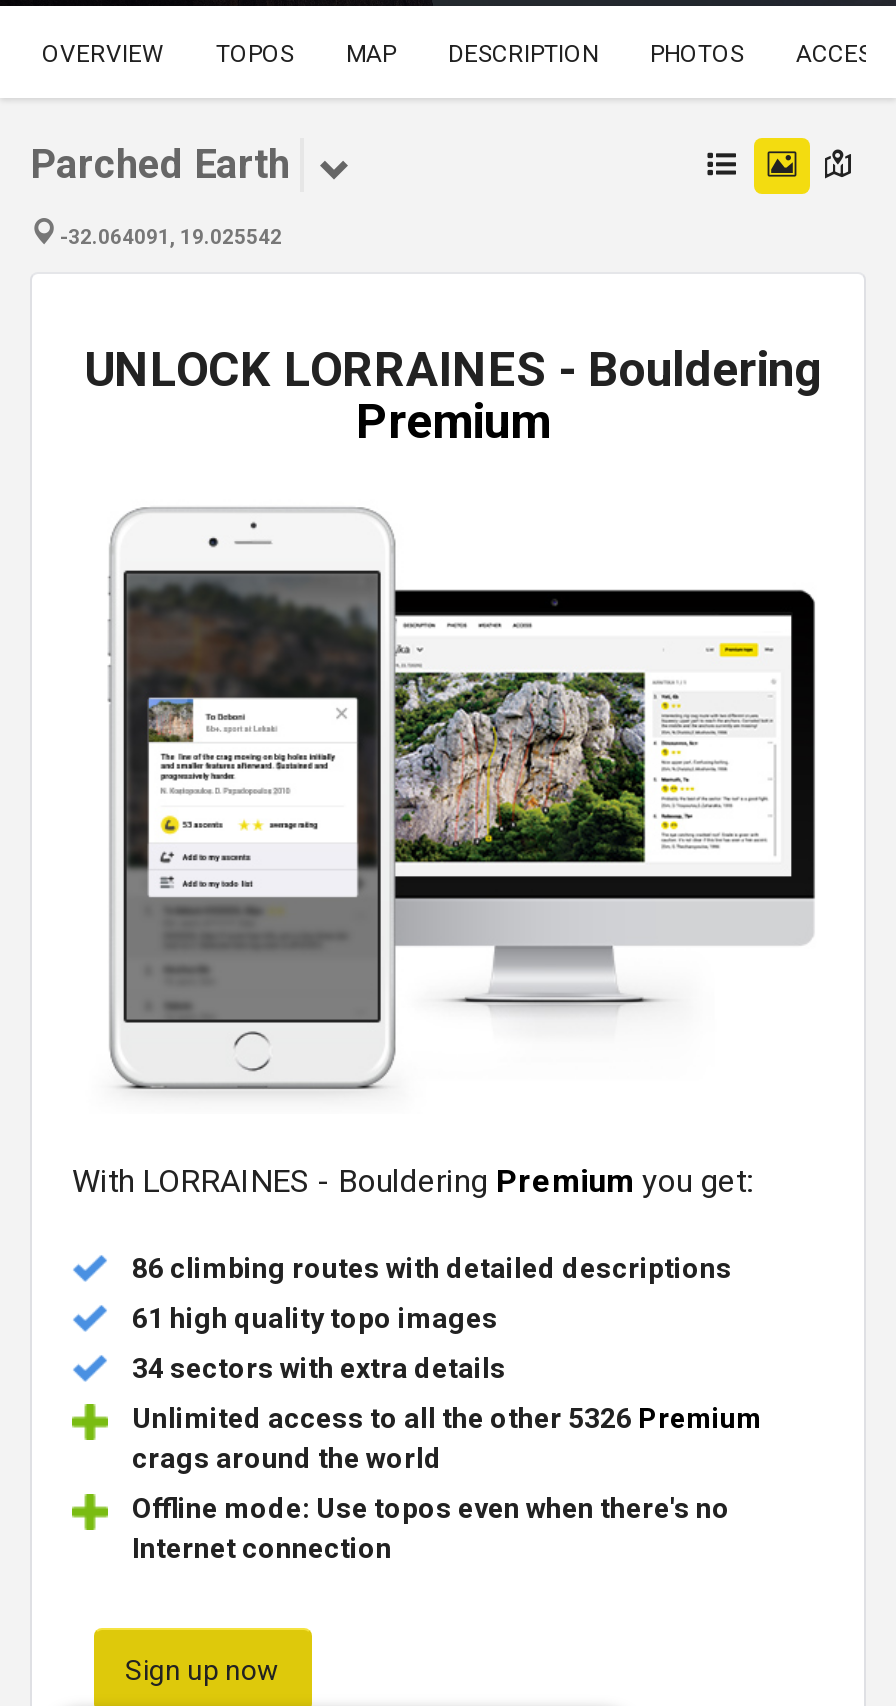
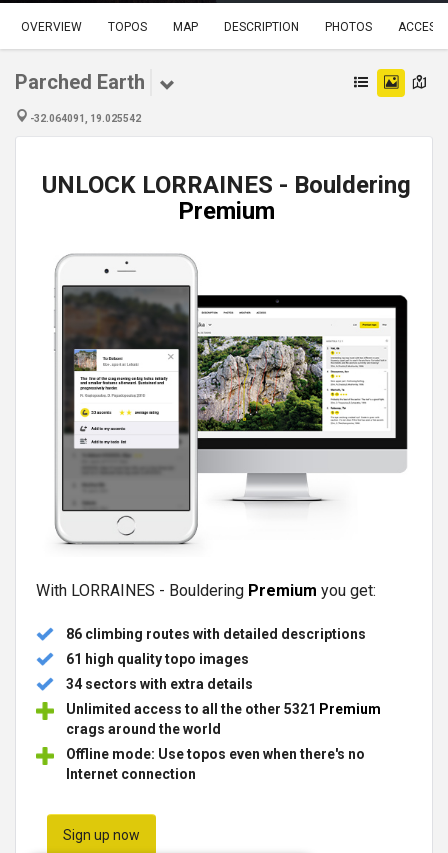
[132,1402,762,1434] Unlimited access to all the other 5326 Premium -> [66,701,381,717] Unlimited access to all the other 5321 Premium

